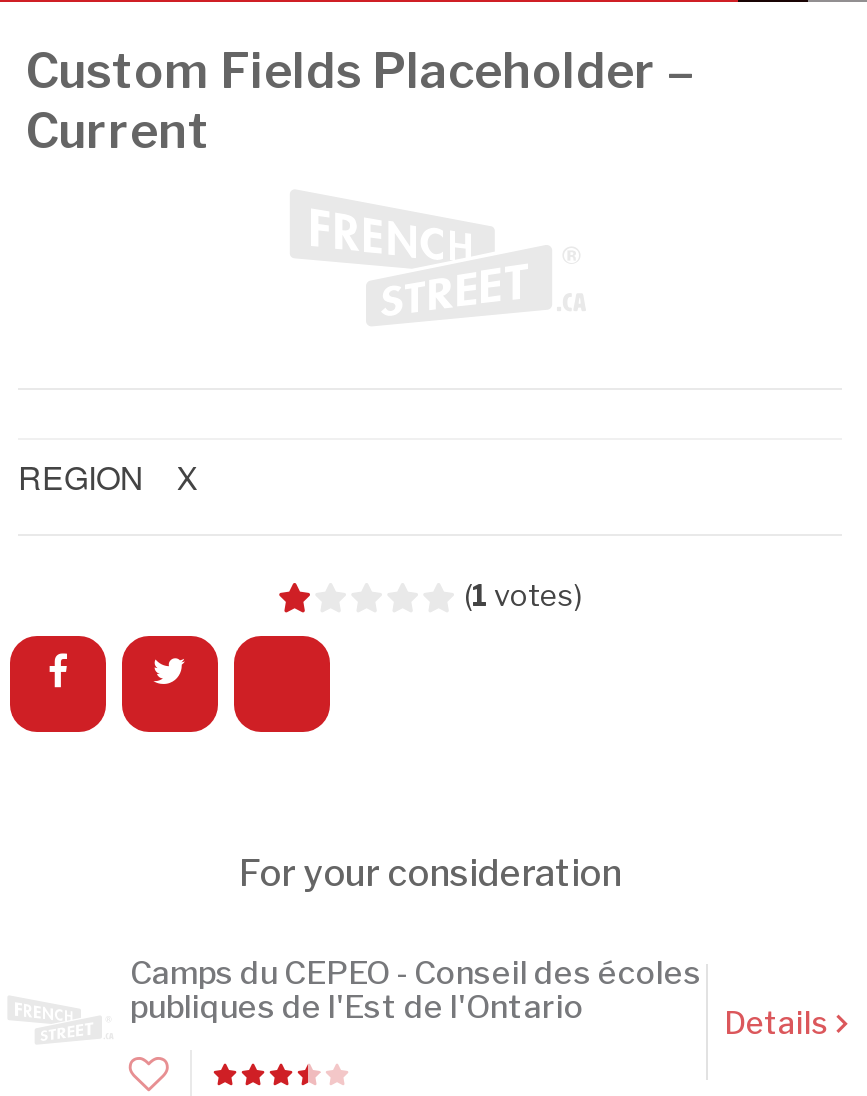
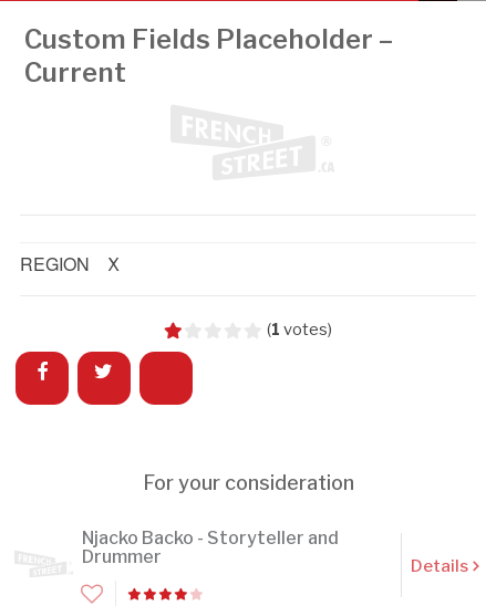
[130,955,702,1027] Camps du CEPEO - Conseil des écoles | publiques de l'Est de l'Ontario -> [82,528,339,568] Njacko Backo - Storyteller and | Drummer

